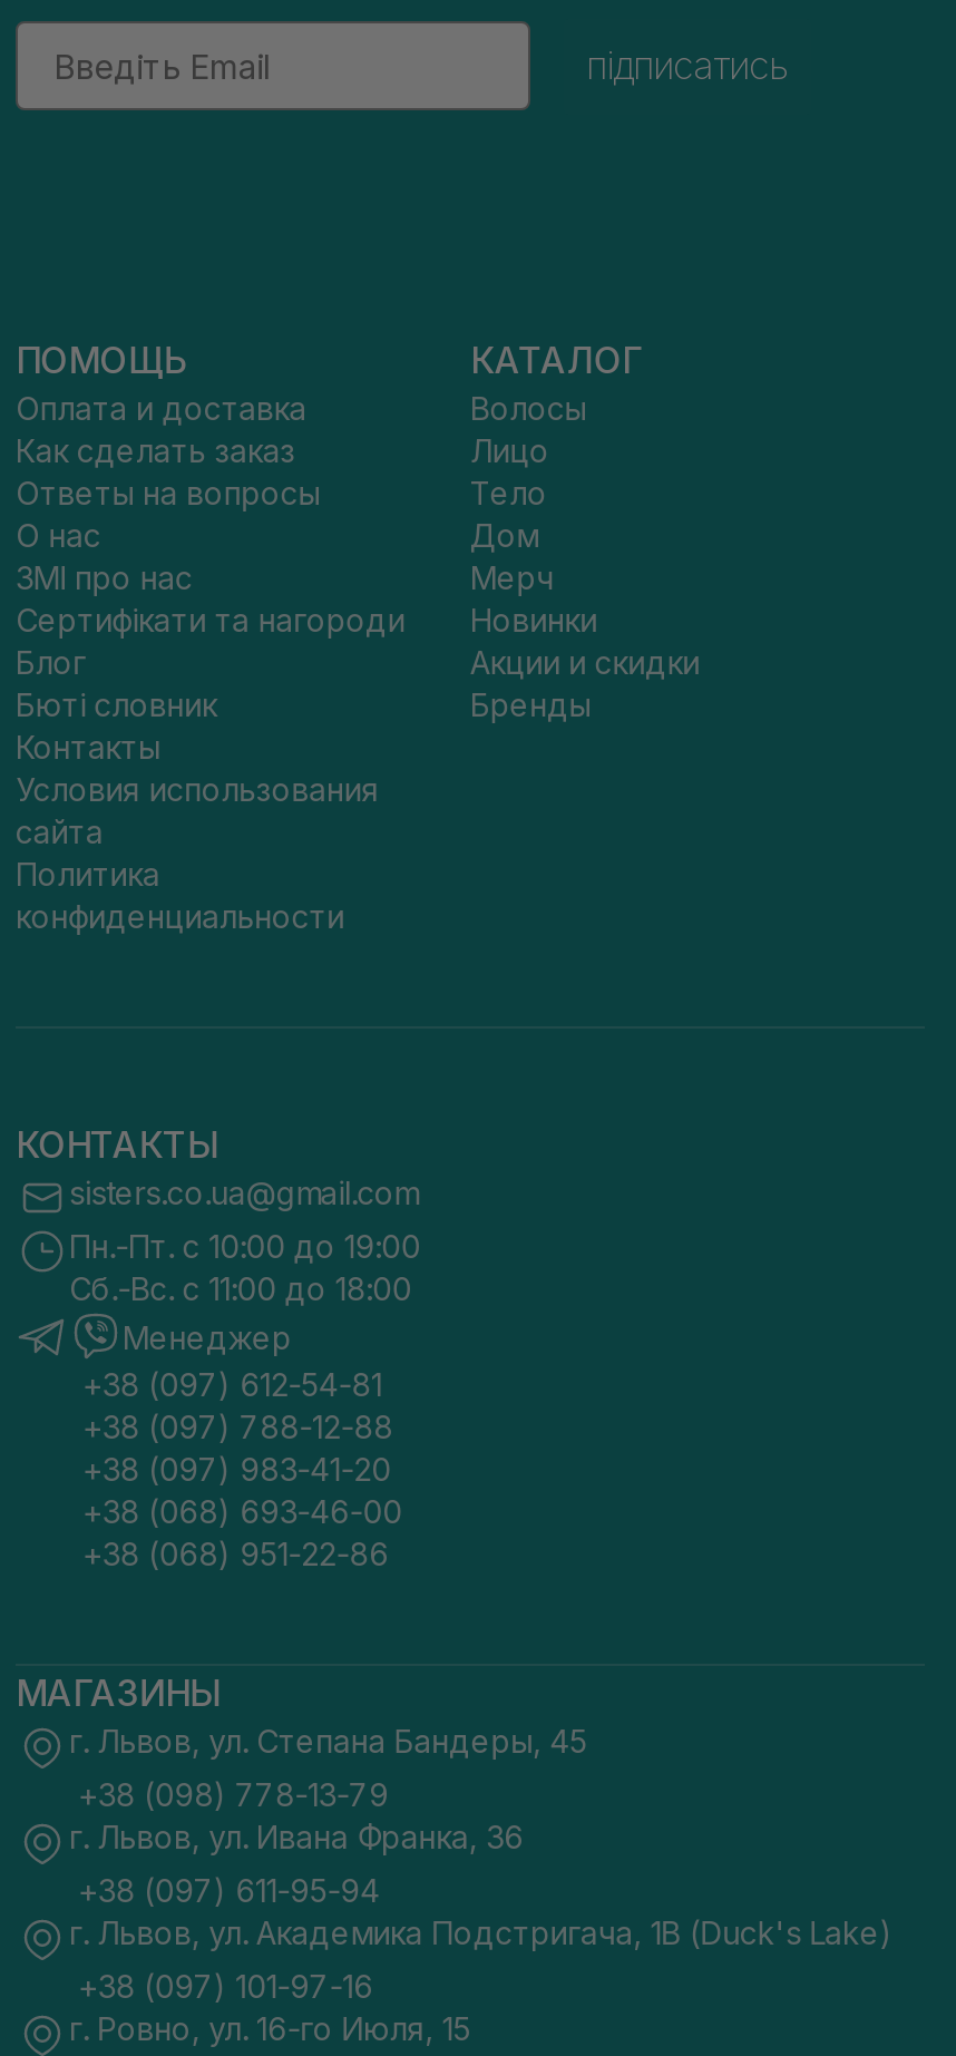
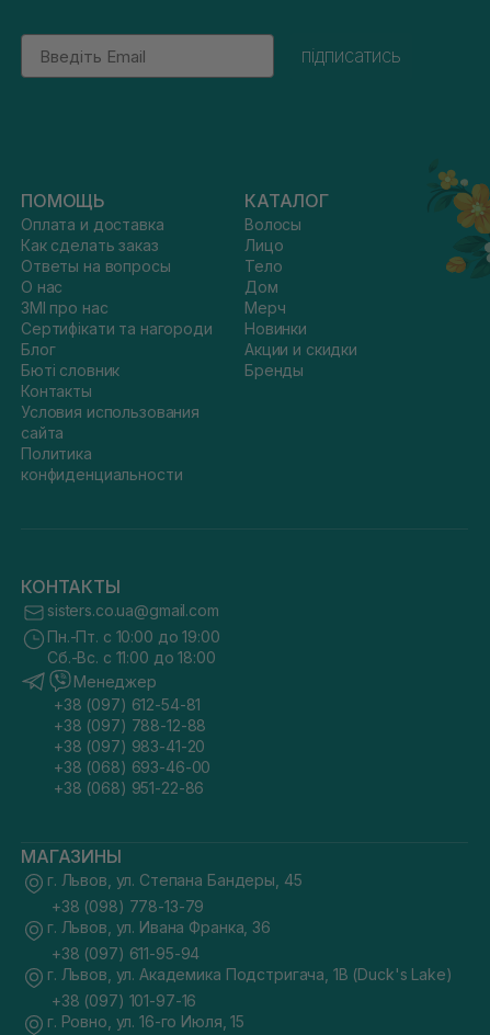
none -> [430,166,487,277] [image]

